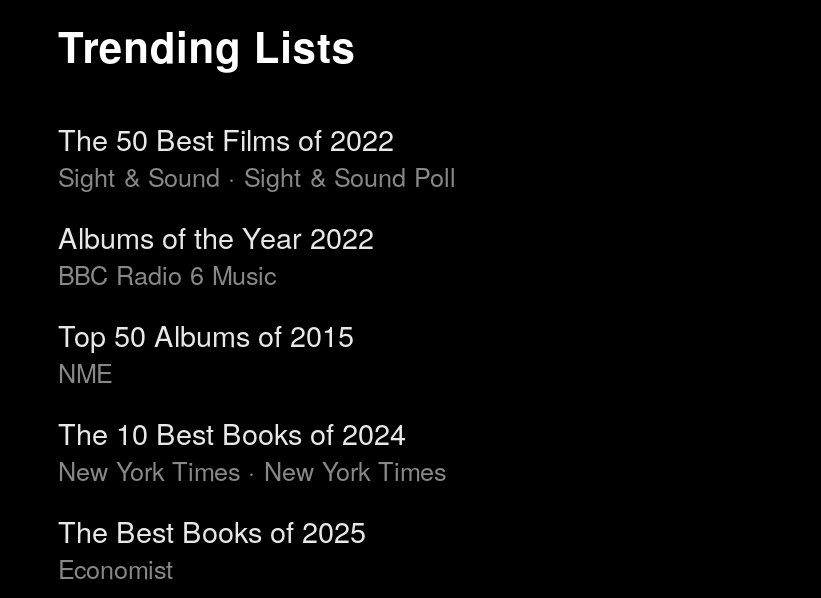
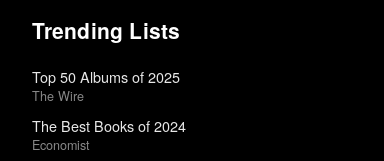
[58,117,456,551] The 50 Best Films of 2022 | Sight & Sound · Sight & Sound Poll | Albums of the Year 2022 | BBC Radio 6 Music | Top 50 Albums of 2015 | NME | The 10 Best Books of 2024 | New York Times · New York Times | The Best Books of 2025 -> [31,66,185,136] Top 50 Albums of 2025 | The Wire | The Best Books of 2024

